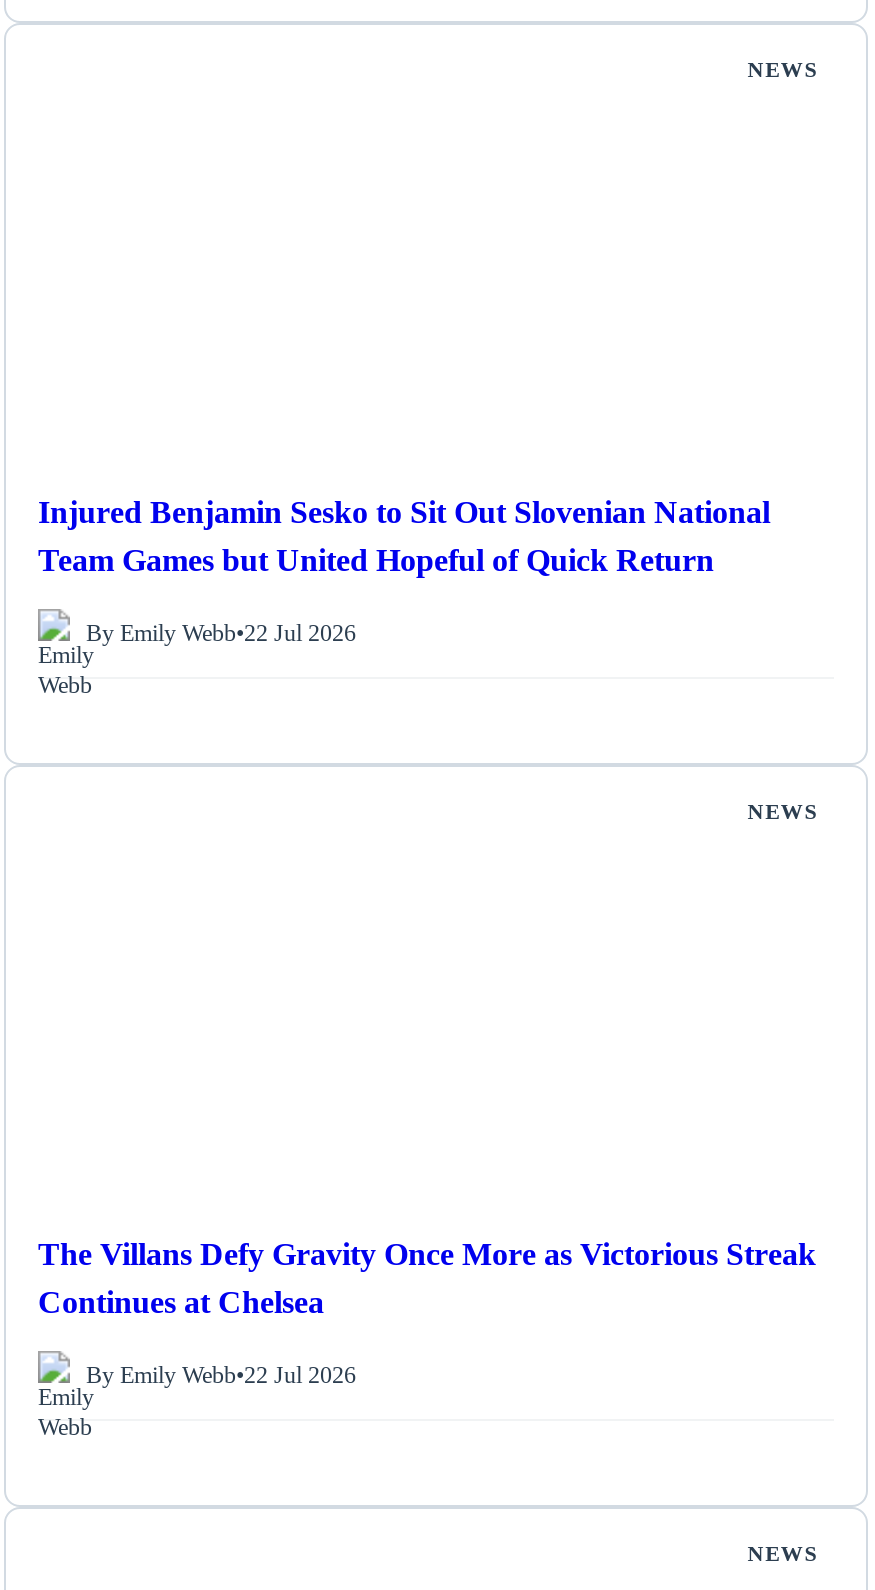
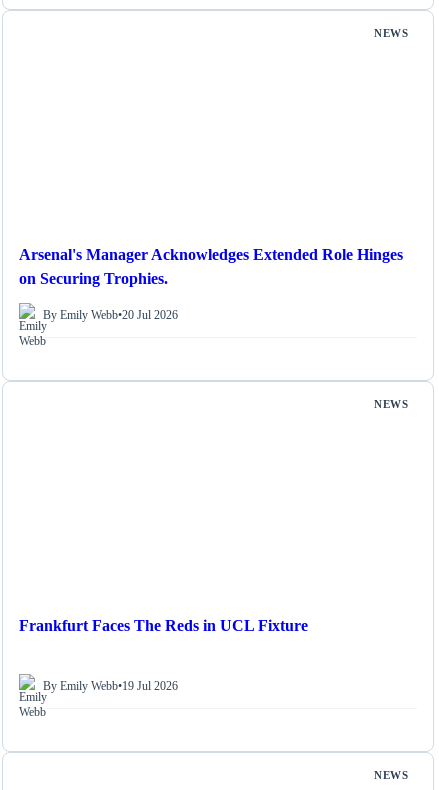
[38,495,770,577] Injured Benjamin Sesko to Sit Out Slovenian National | Team Games but United Hopeful of Quick Return -> [19,246,403,287] Arsenal's Manager Acknowledges Extended Role Hinges | on Securing Trophies.
[86,618,356,646] By Emily Webb•22 Jul 2026 -> [43,308,178,322] By Emily Webb•20 Jul 2026
[38,1237,816,1319] The Villans Defy Gravity Once More as Victorious Streak | Continues at Chelsea -> [19,617,308,634] Frankfurt Faces The Reds in UCL Fixture
[86,1360,356,1388] By Emily Webb•22 Jul 2026 -> [43,679,178,693] By Emily Webb•19 Jul 2026

